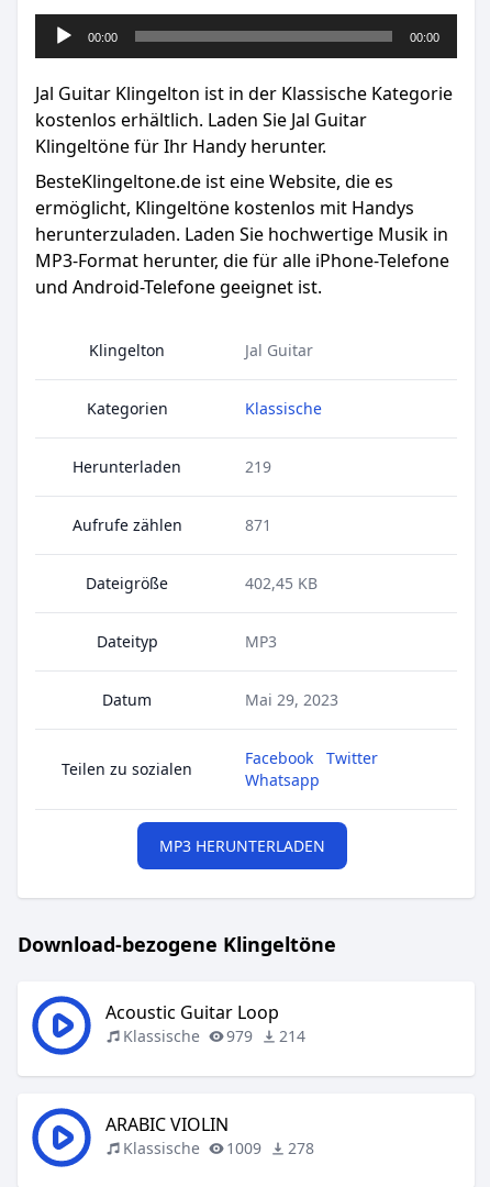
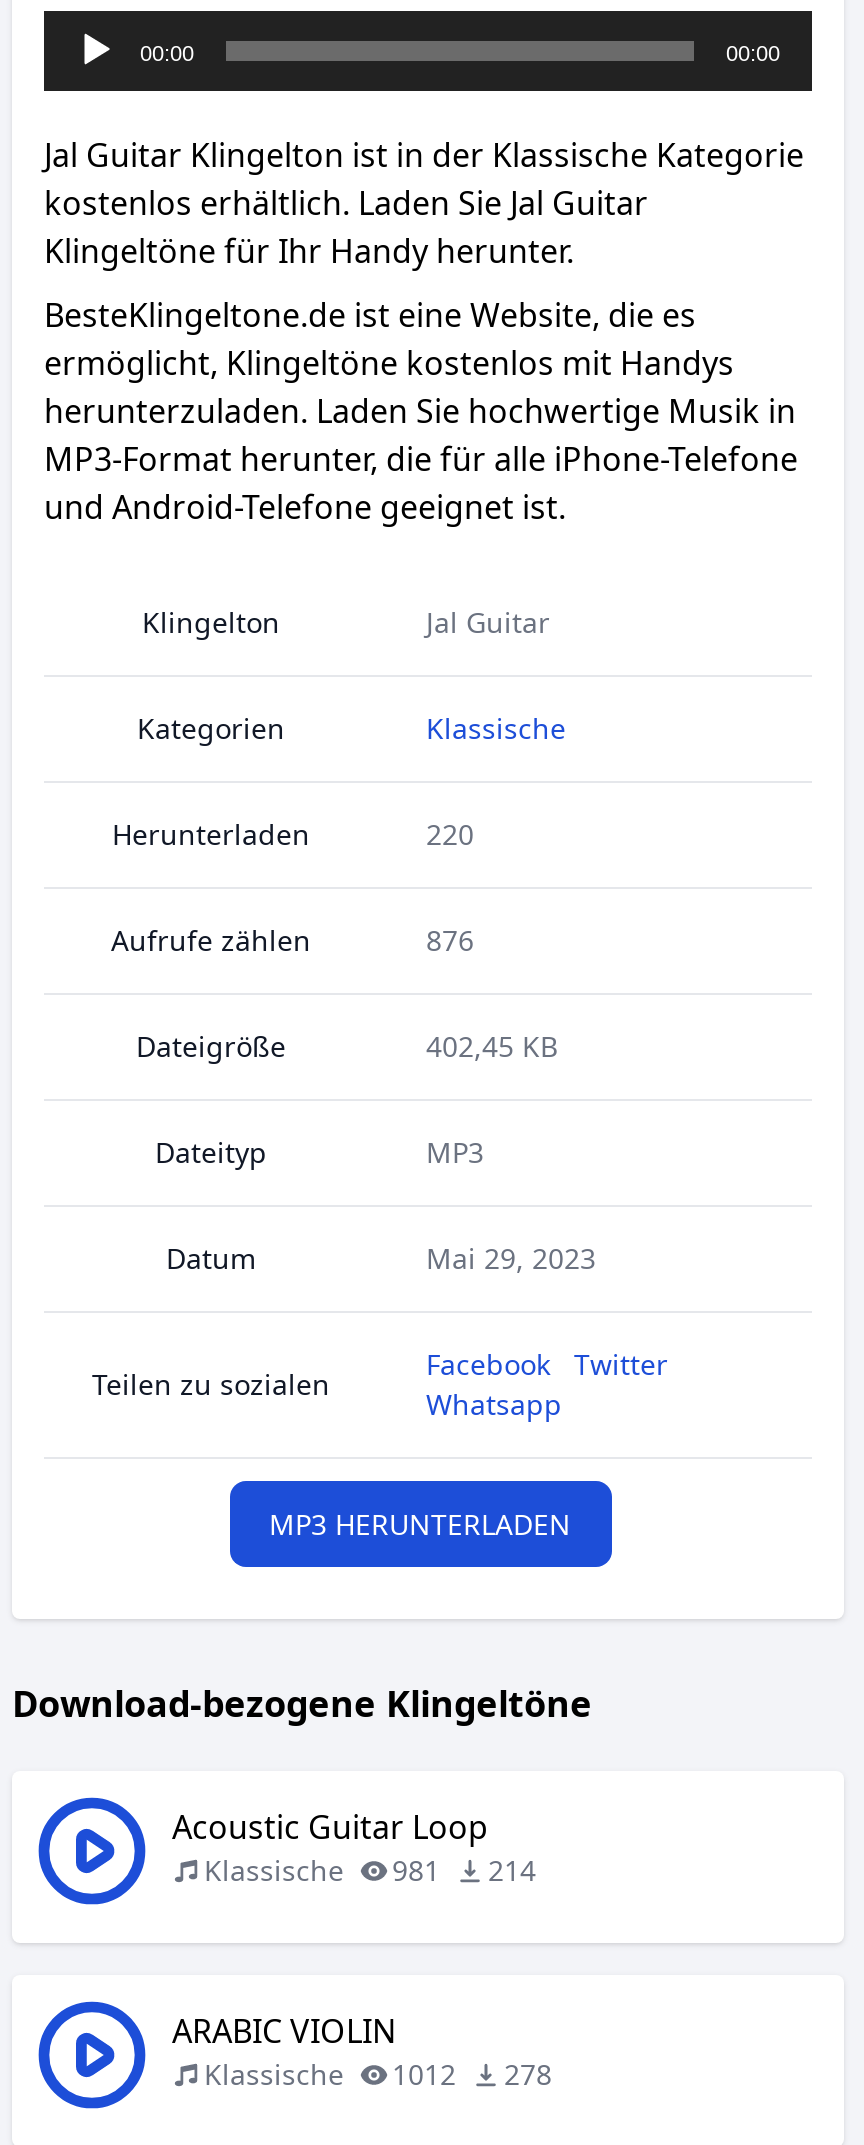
[245,456,271,477] 219 -> [426,815,474,853] 220
[245,514,271,535] 871 -> [426,921,474,959] 876
[123,1025,305,1046] Klassische 979 214 -> [204,1851,536,1889] Klassische 981 214
[123,1138,314,1158] Klassische 1009 278 -> [204,2055,552,2093] Klassische 1012 278

